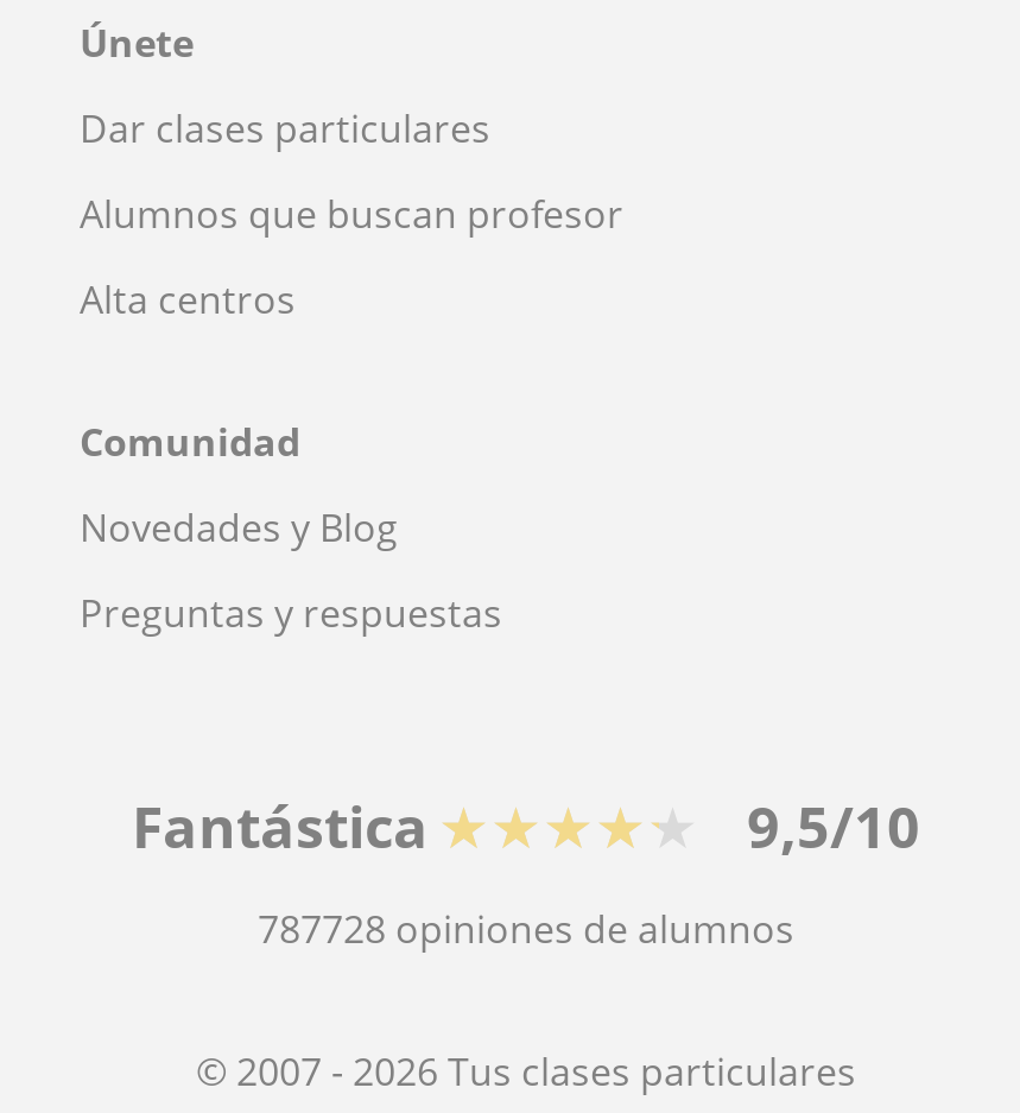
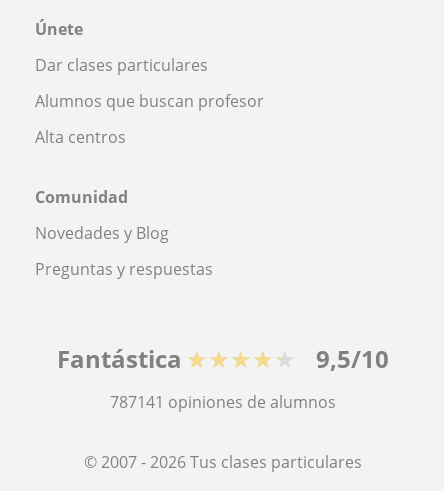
[258,902,794,954] 787728 opiniones de alumnos -> [110,390,336,412] 787141 opiniones de alumnos

